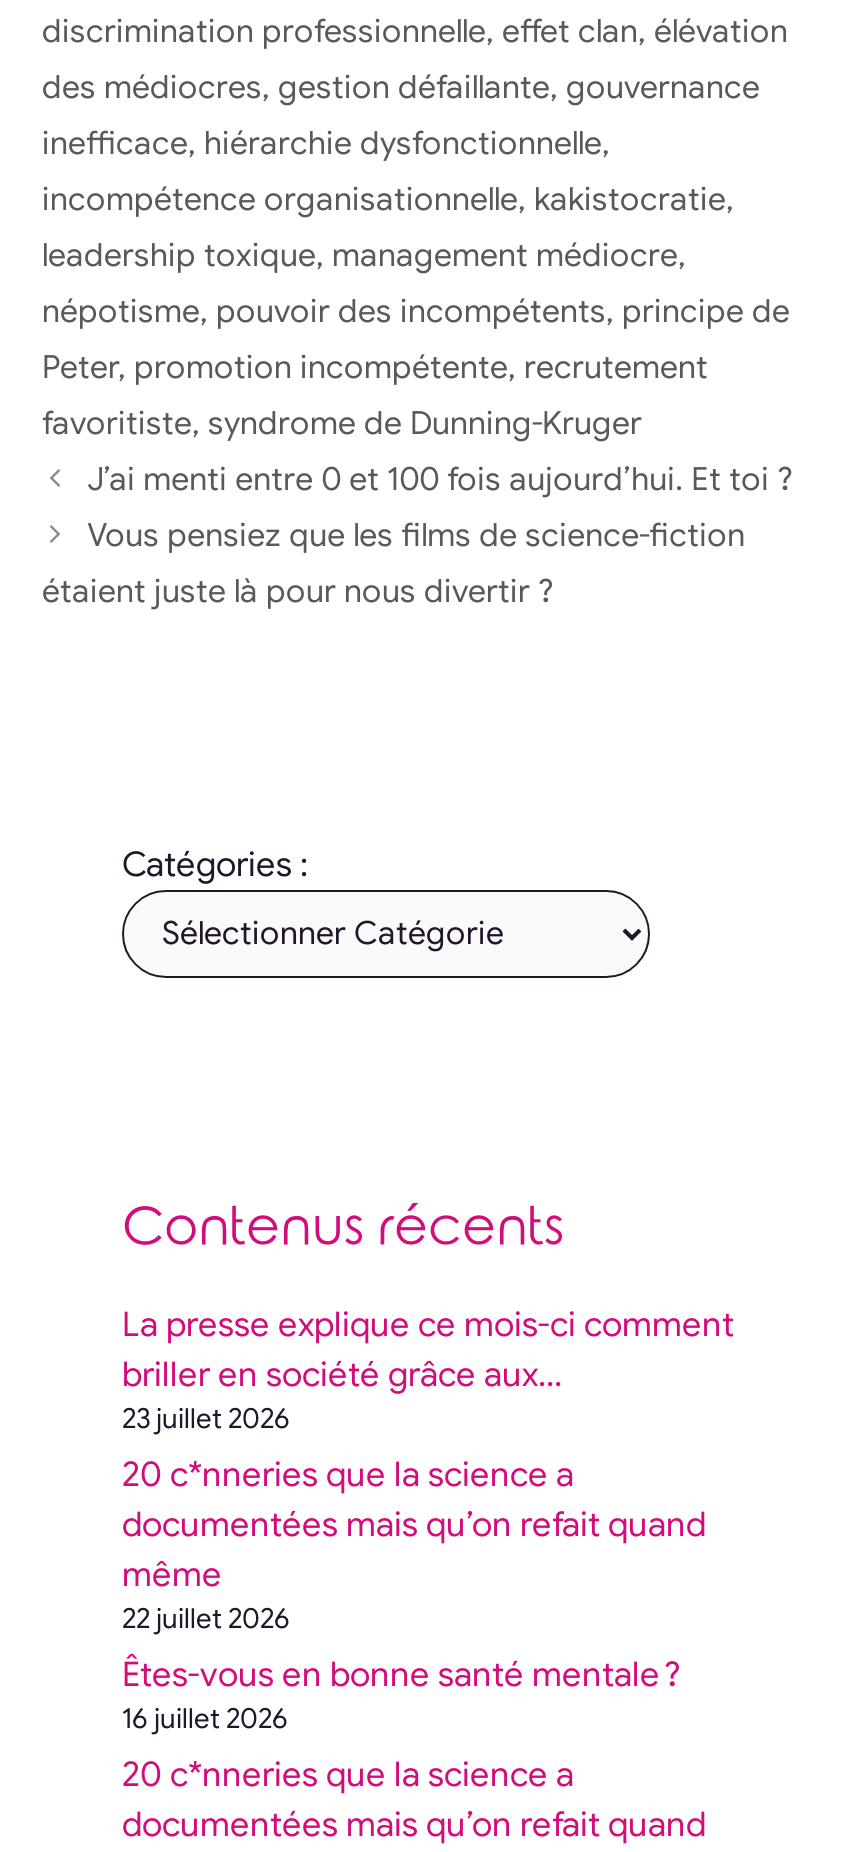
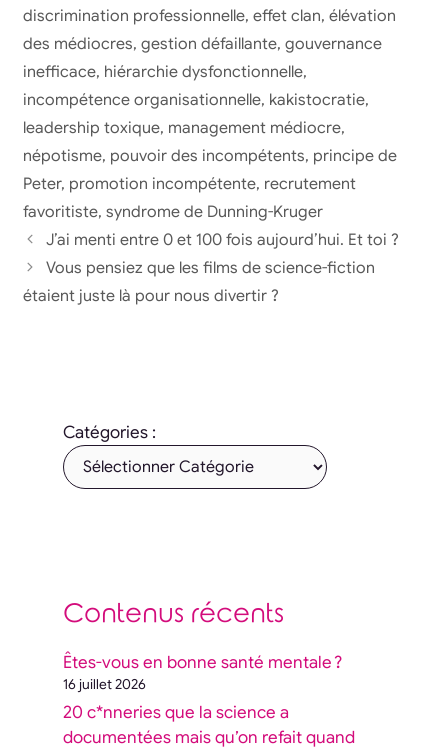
[122,1305,734,1637] La presse explique ce mois-ci comment | briller en société grâce aux… | 23 juillet 2026 | 20 c*nneries que la science a | documentées mais qu’on refait quand | même | 22 juillet 2026 -> none

